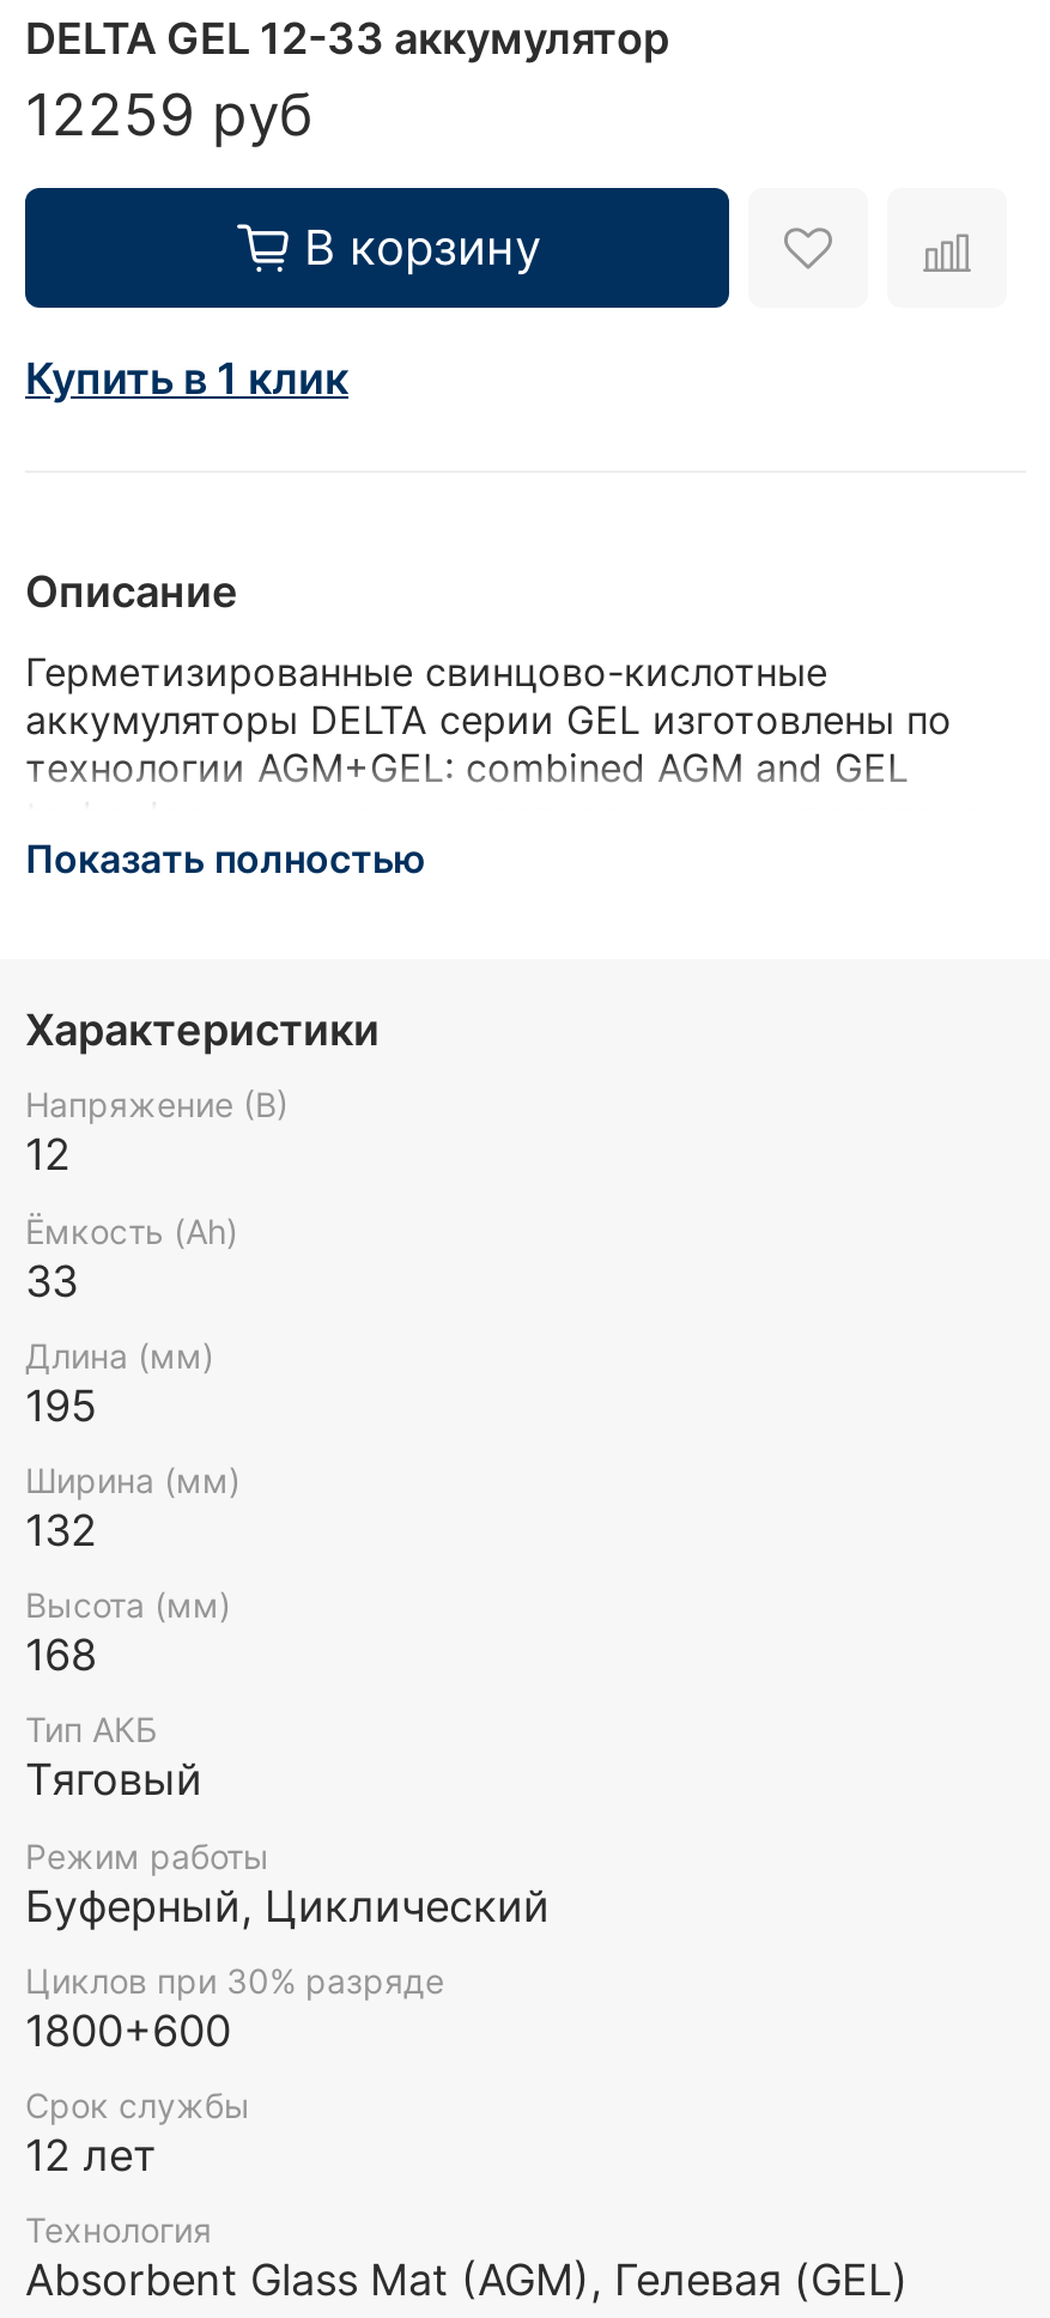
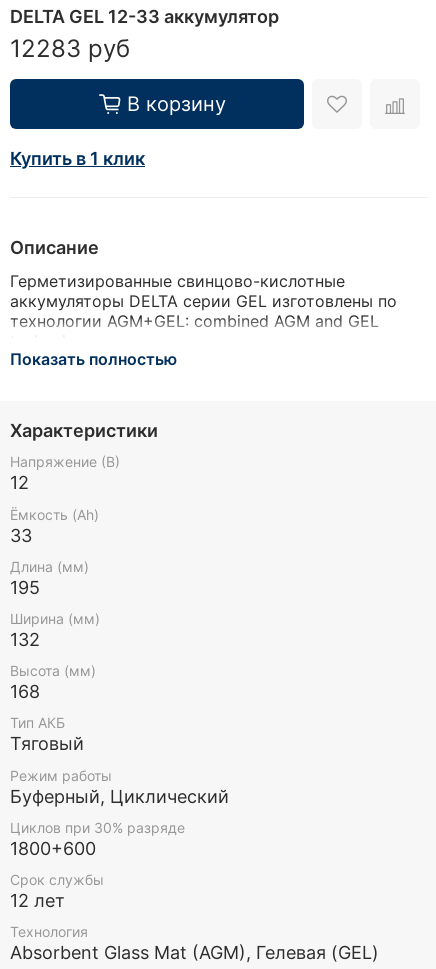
[25,80,312,149] 12259 руб -> [10,34,130,63] 12283 руб

